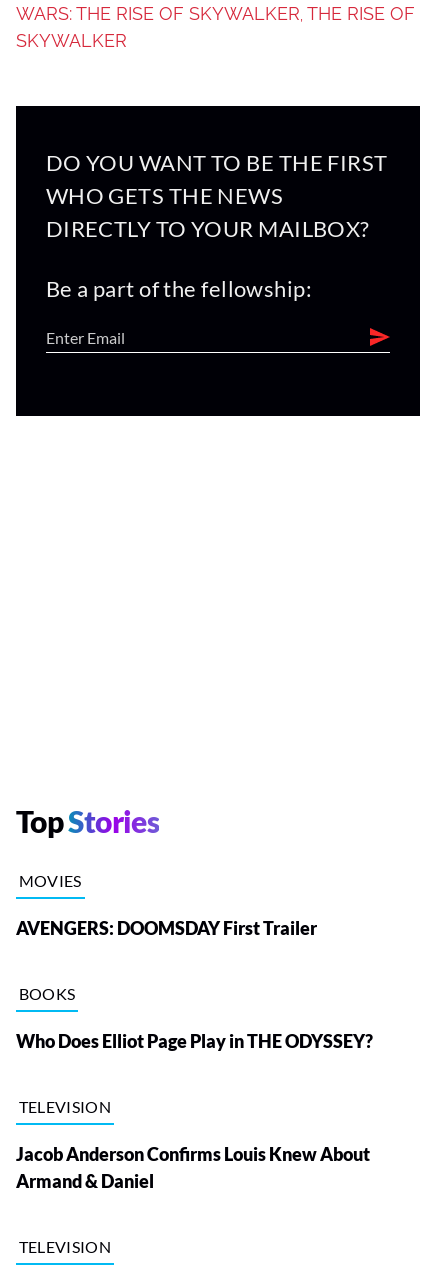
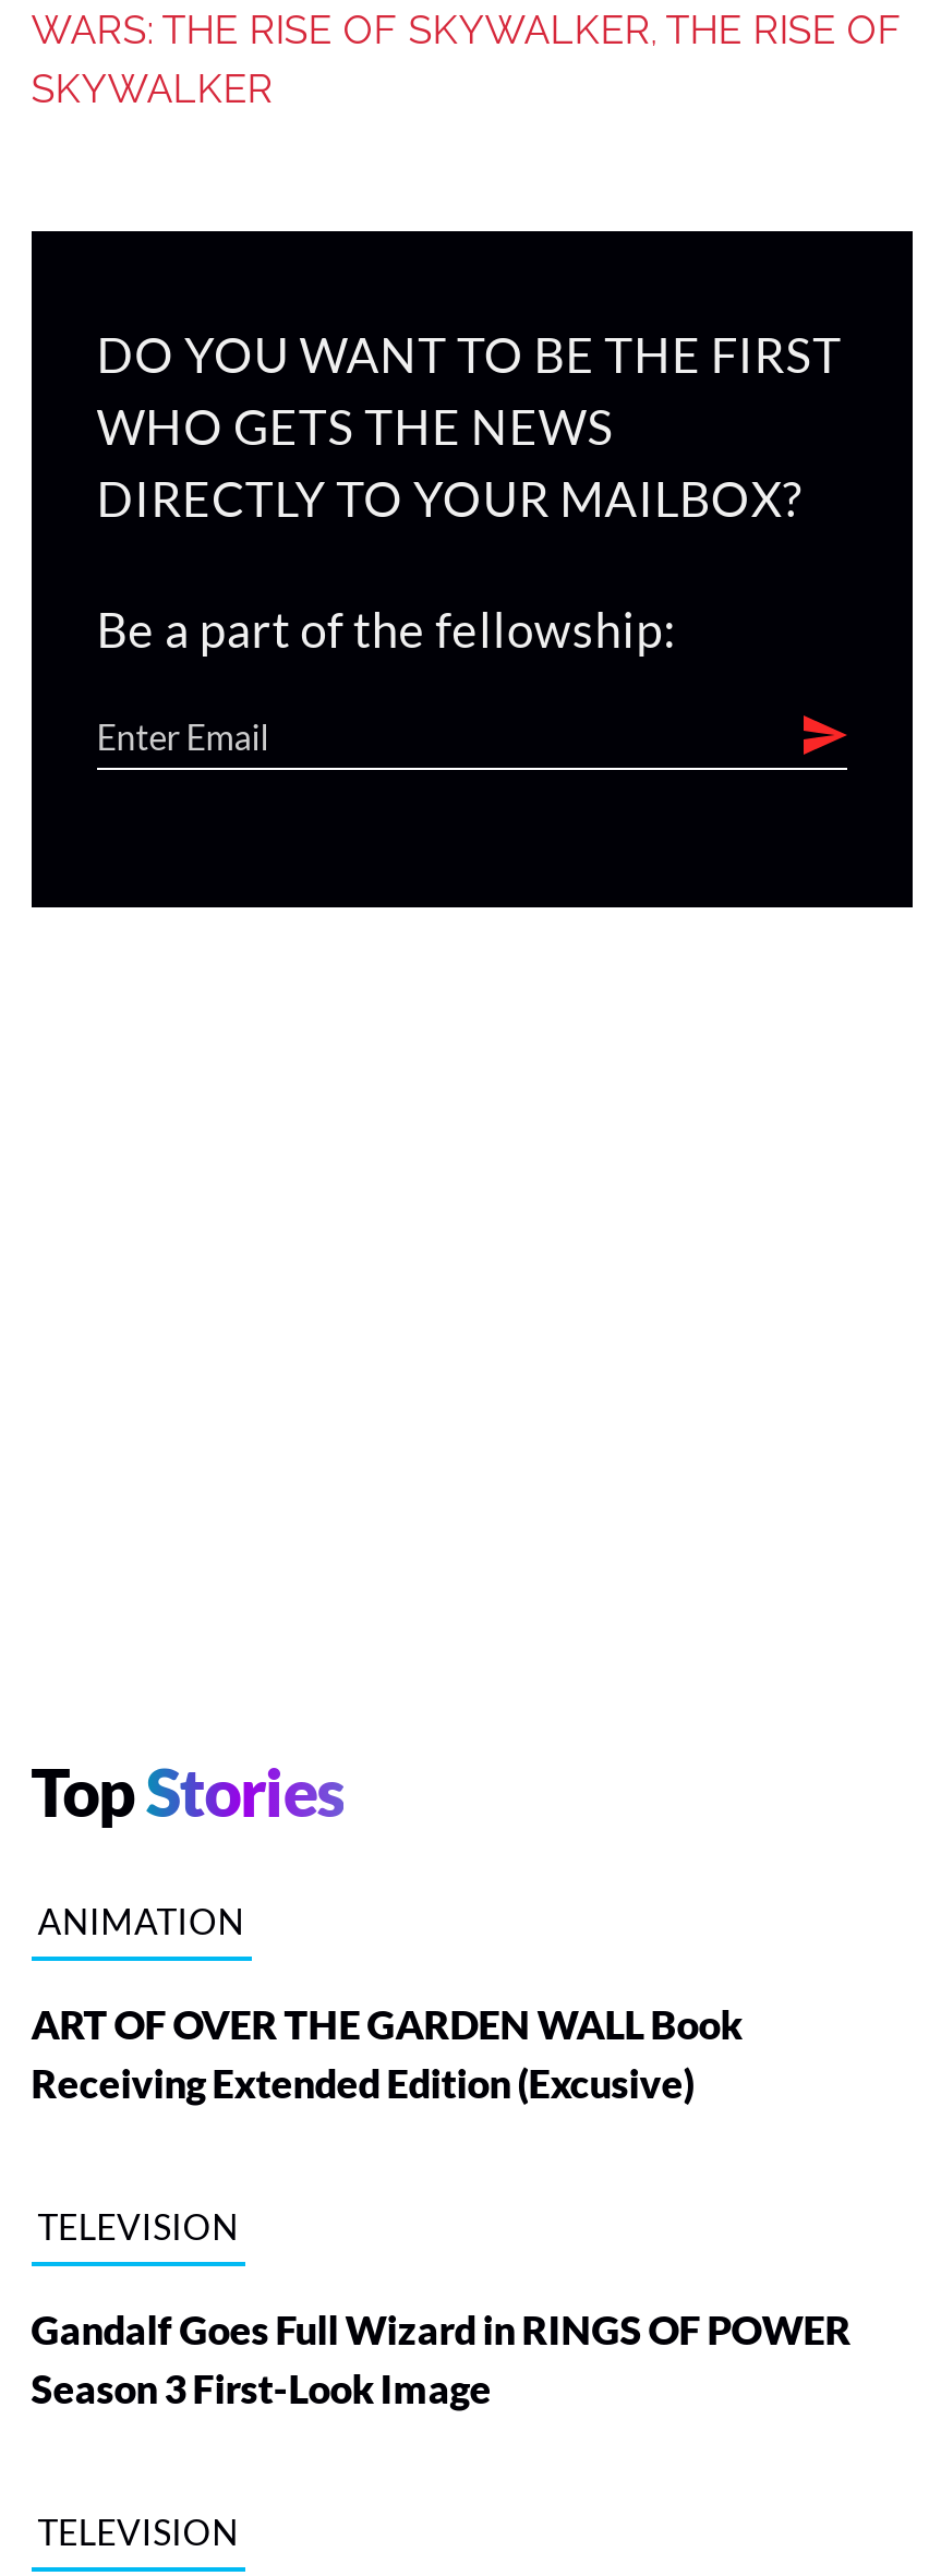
[16,871,373,1052] MOVIES | AVENGERS: DOOMSDAY First Trailer | BOOKS | Who Does Elliot Page Play in THE ODYSSEY? -> [31,1900,742,2107] ANIMATION | ART OF OVER THE GARDEN WALL Book | Receiving Extended Edition (Excusive)
[16,1143,370,1192] Jacob Anderson Confirms Louis Knew About | Armand & Daniel -> [31,2306,851,2412] Gandalf Goes Full Wizard in RINGS OF POWER | Season 3 First-Look Image

